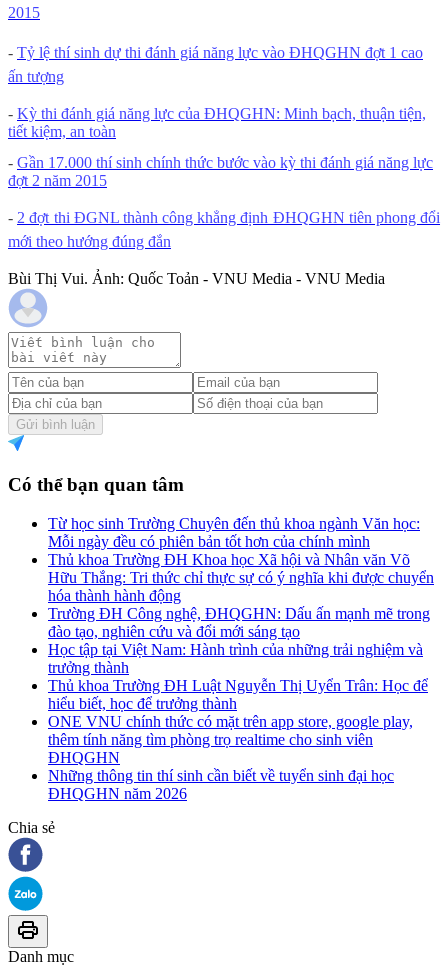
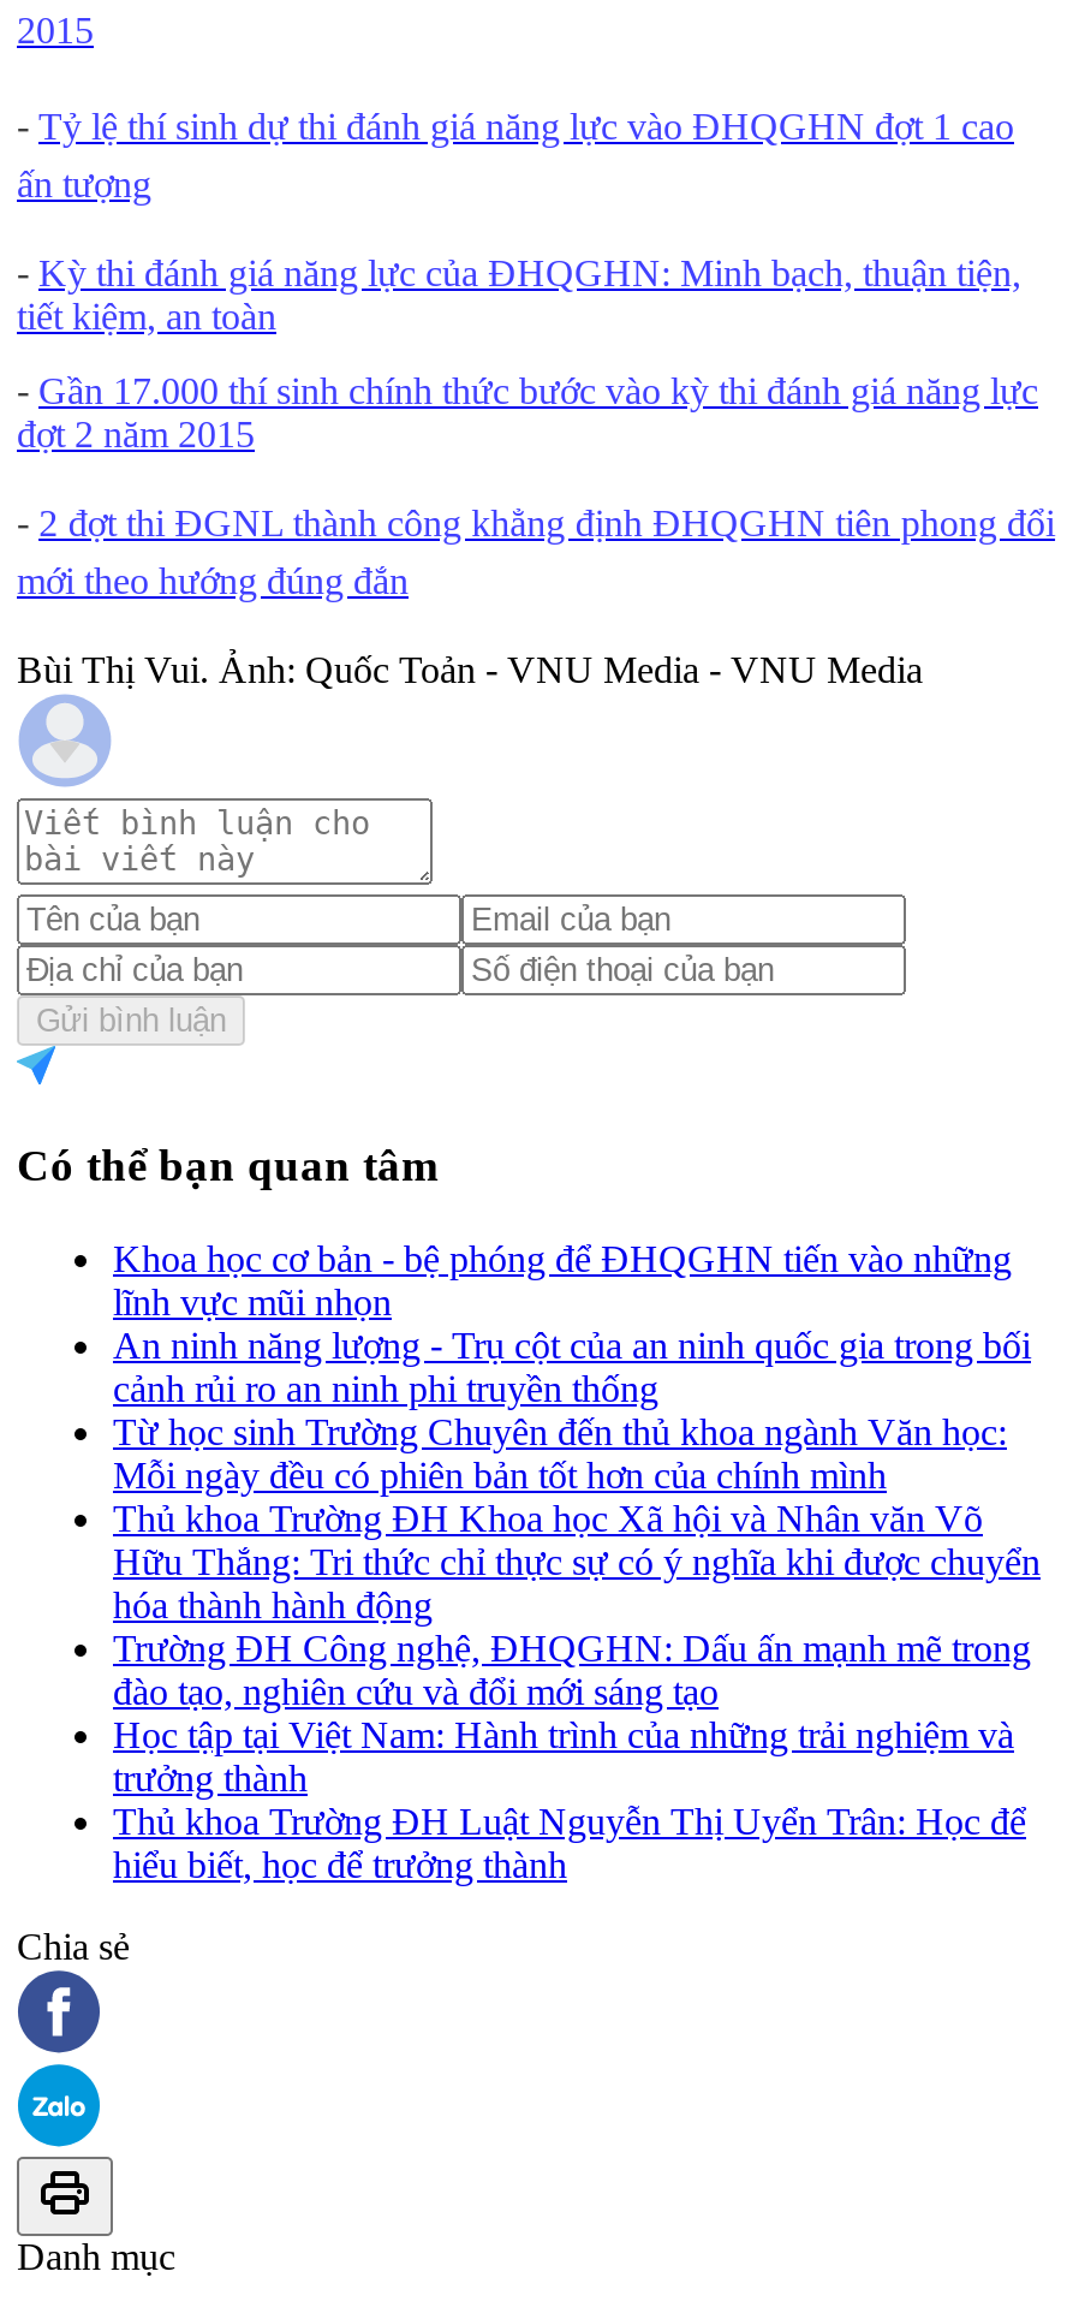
none -> [113,1237,1031,1408] Khoa học cơ bản - bệ phóng để ĐHQGHN tiến vào những | lĩnh vực mũi nhọn | An ninh năng lượng - Trụ cột của an ninh quốc gia trong bối | cảnh rủi ro an ninh phi truyền thống
moved [48,514,434,711] -> [113,1410,1041,1884]: Từ học sinh Trường Chuyên đến thủ khoa ngành Văn học: | Mỗi ngày đều có phiên bản tốt hơn của chính mình | Thủ khoa Trường ĐH Khoa học Xã hội và Nhân văn Võ | ... | Thủ khoa Trường ĐH Luật Nguyễn Thị Uyển Trân: Học để | hiểu biết, học để trưởng thành
[48,712,413,801] ONE VNU chính thức có mặt trên app store, google play, | thêm tính năng tìm phòng trọ realtime cho sinh viên | ĐHQGHN | Những thông tin thí sinh cần biết về tuyển sinh đại học | ĐHQGHN năm 2026 -> none

